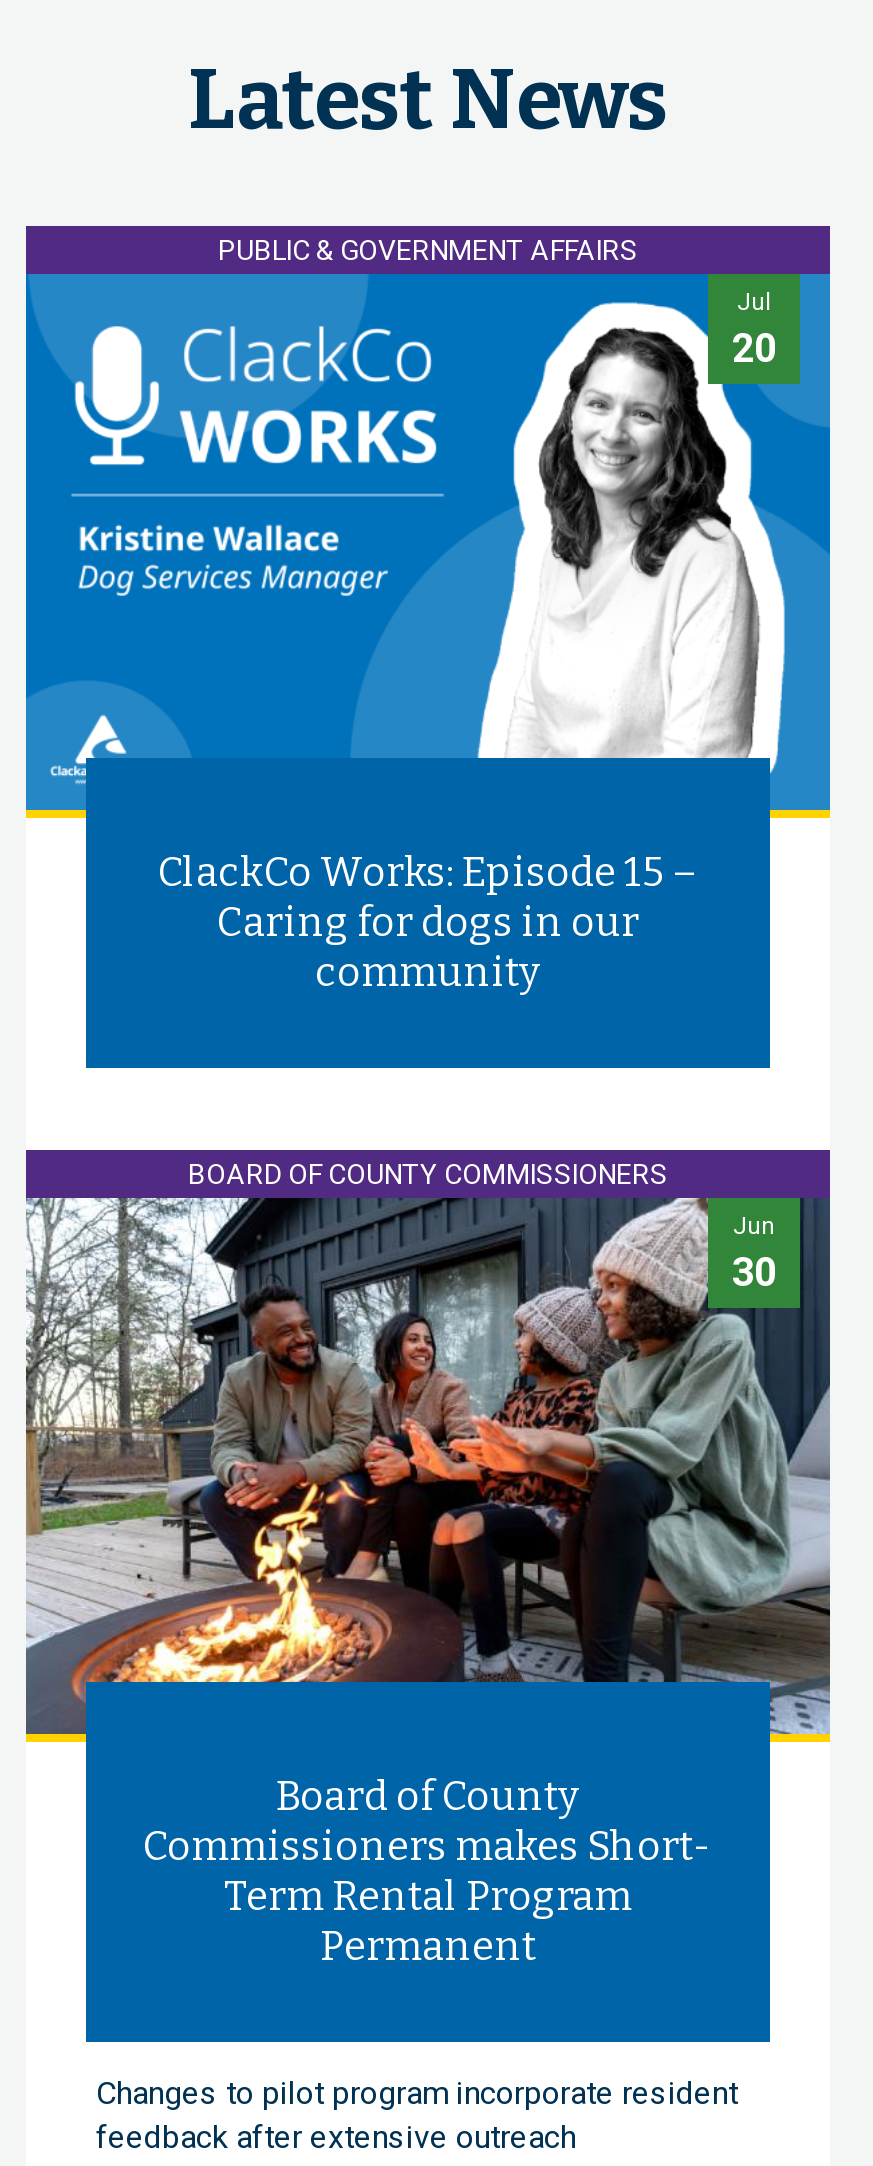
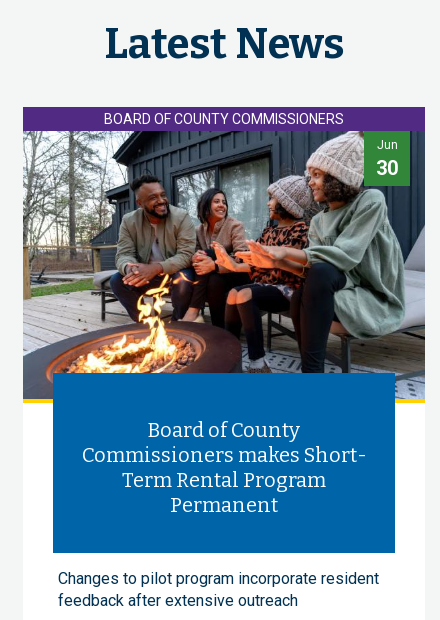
[24,234,832,812] [image] | PUBLIC & GOVERNMENT AFFAIRS | Jul | 20 -> none
[158,848,698,996] ClackCo Works: Episode 15 – | Caring for dogs in our | community -> none

